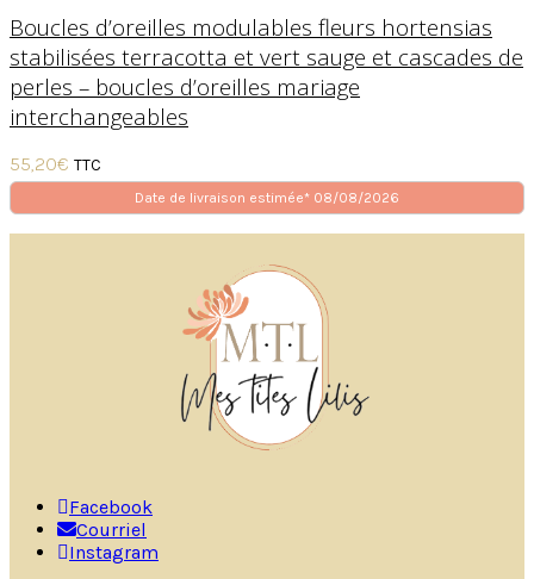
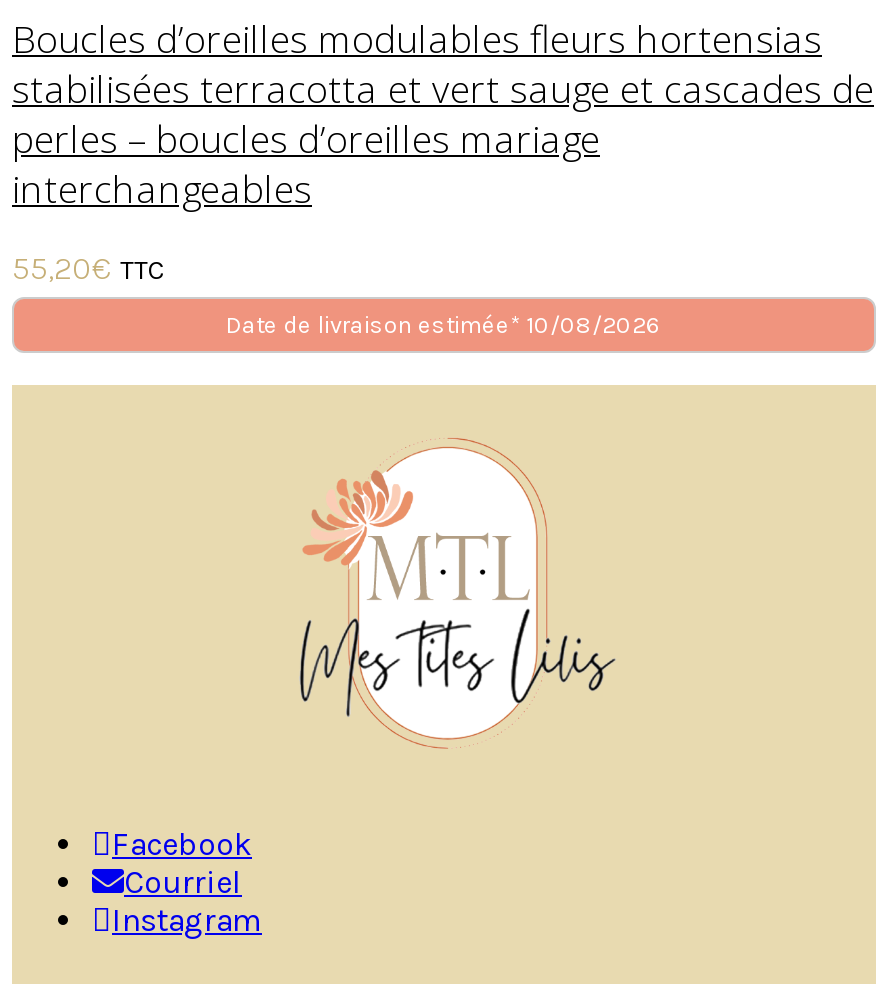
[135,190,399,207] Date de livraison estimée* 08/08/2026 -> [226,312,662,340] Date de livraison estimée* 10/08/2026

